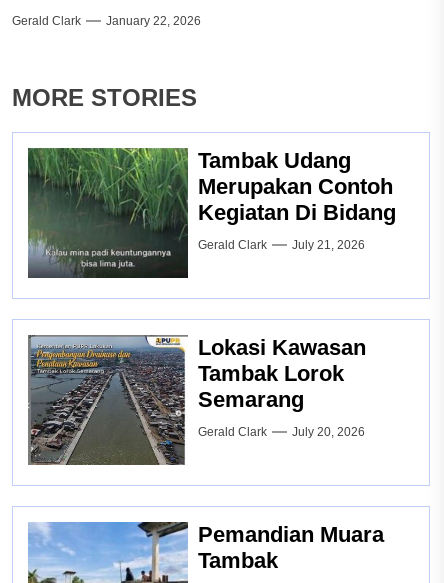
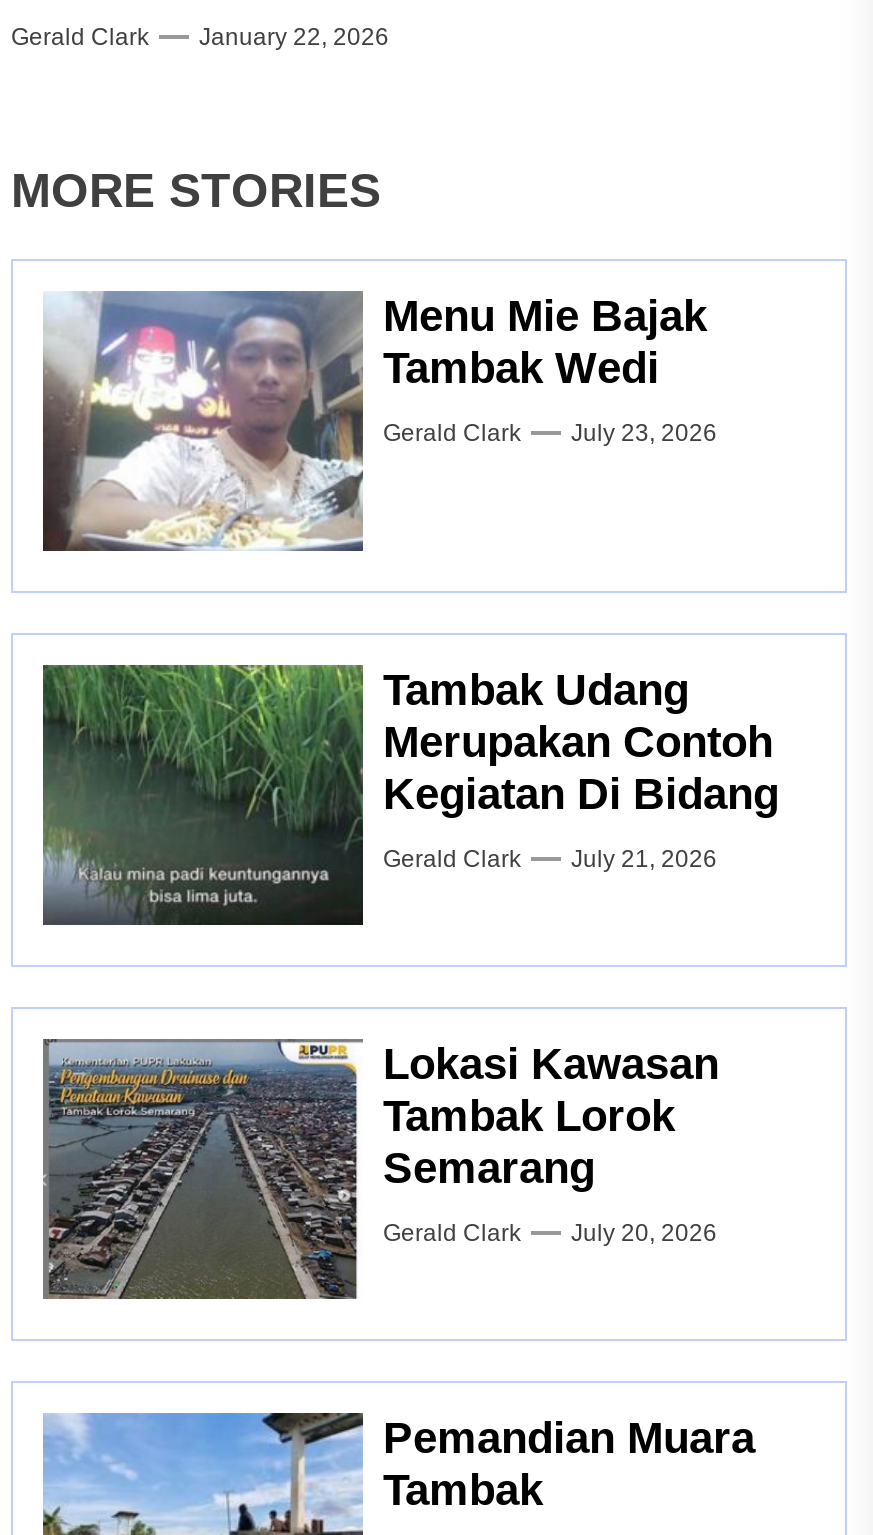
none -> [41,289,717,553] [image] | Menu Mie Bajak | Tambak Wedi | Gerald Clark | July 23, 2026

